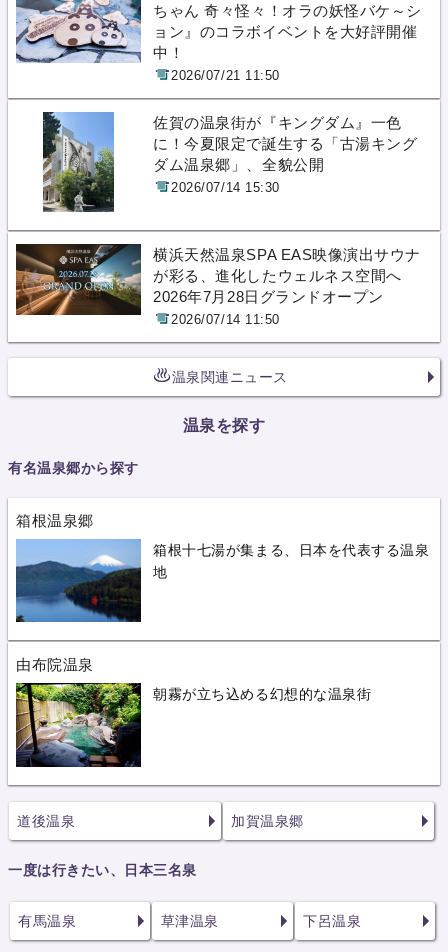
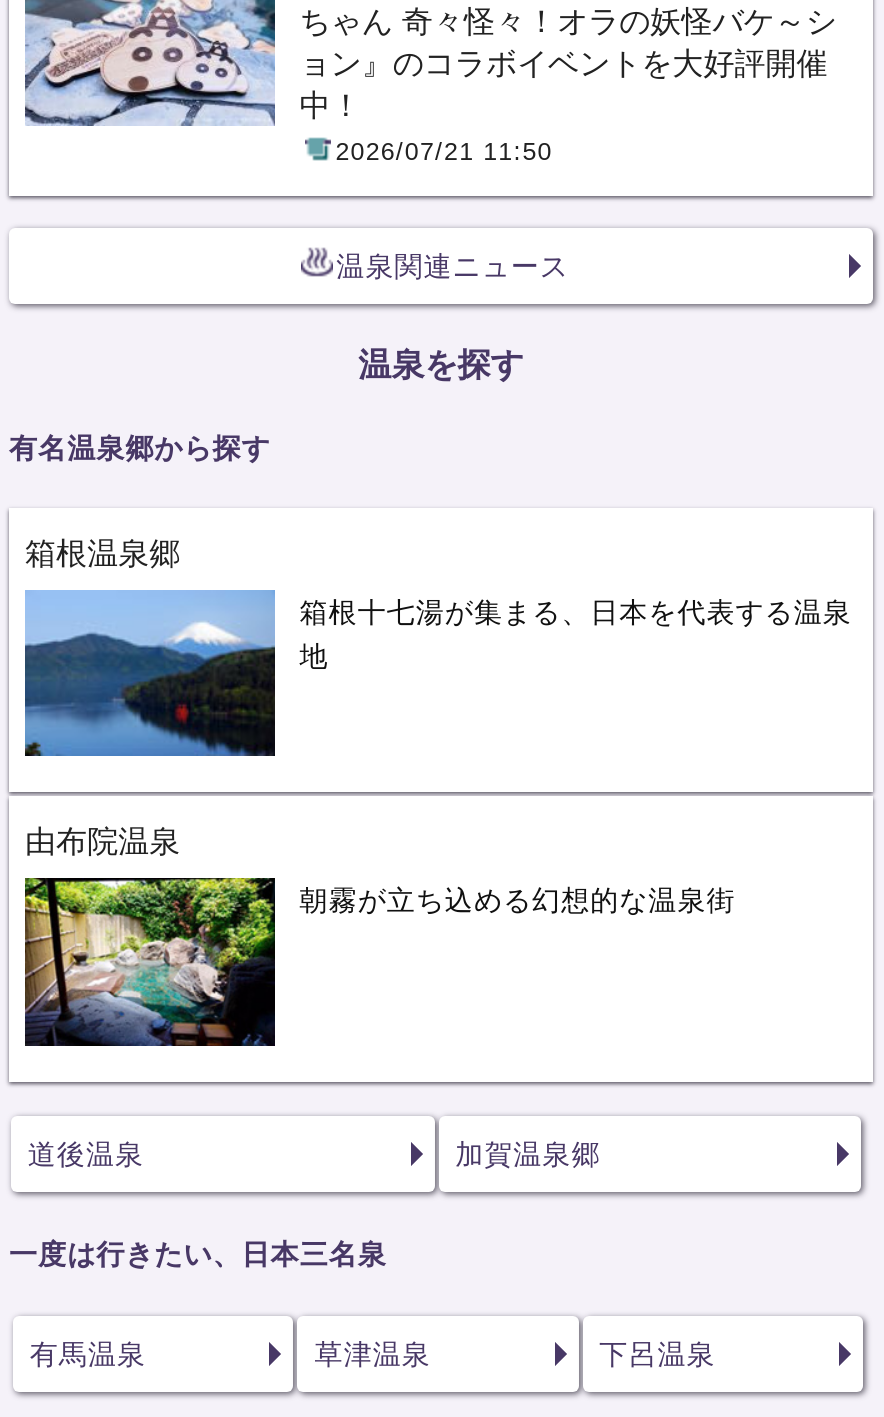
[16,111,439,232] [image] | 佐賀の温泉街が『キングダム』一色 | に！今夏限定で誕生する「古湯キング | ダム温泉郷」、全貌公開 | 2026/07/14 15:30 -> none
[15,243,421,327] [image] | 横浜天然温泉SPA EAS映像演出サウナ | が彩る、進化したウェルネス空間へ | 2026年7月28日グランドオープン | 2026/07/14 11:50 -> none

